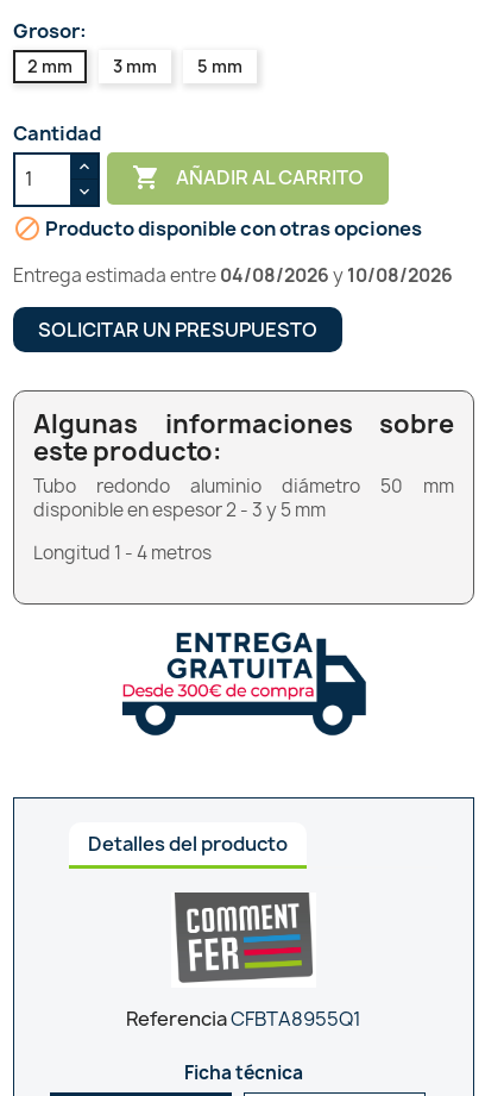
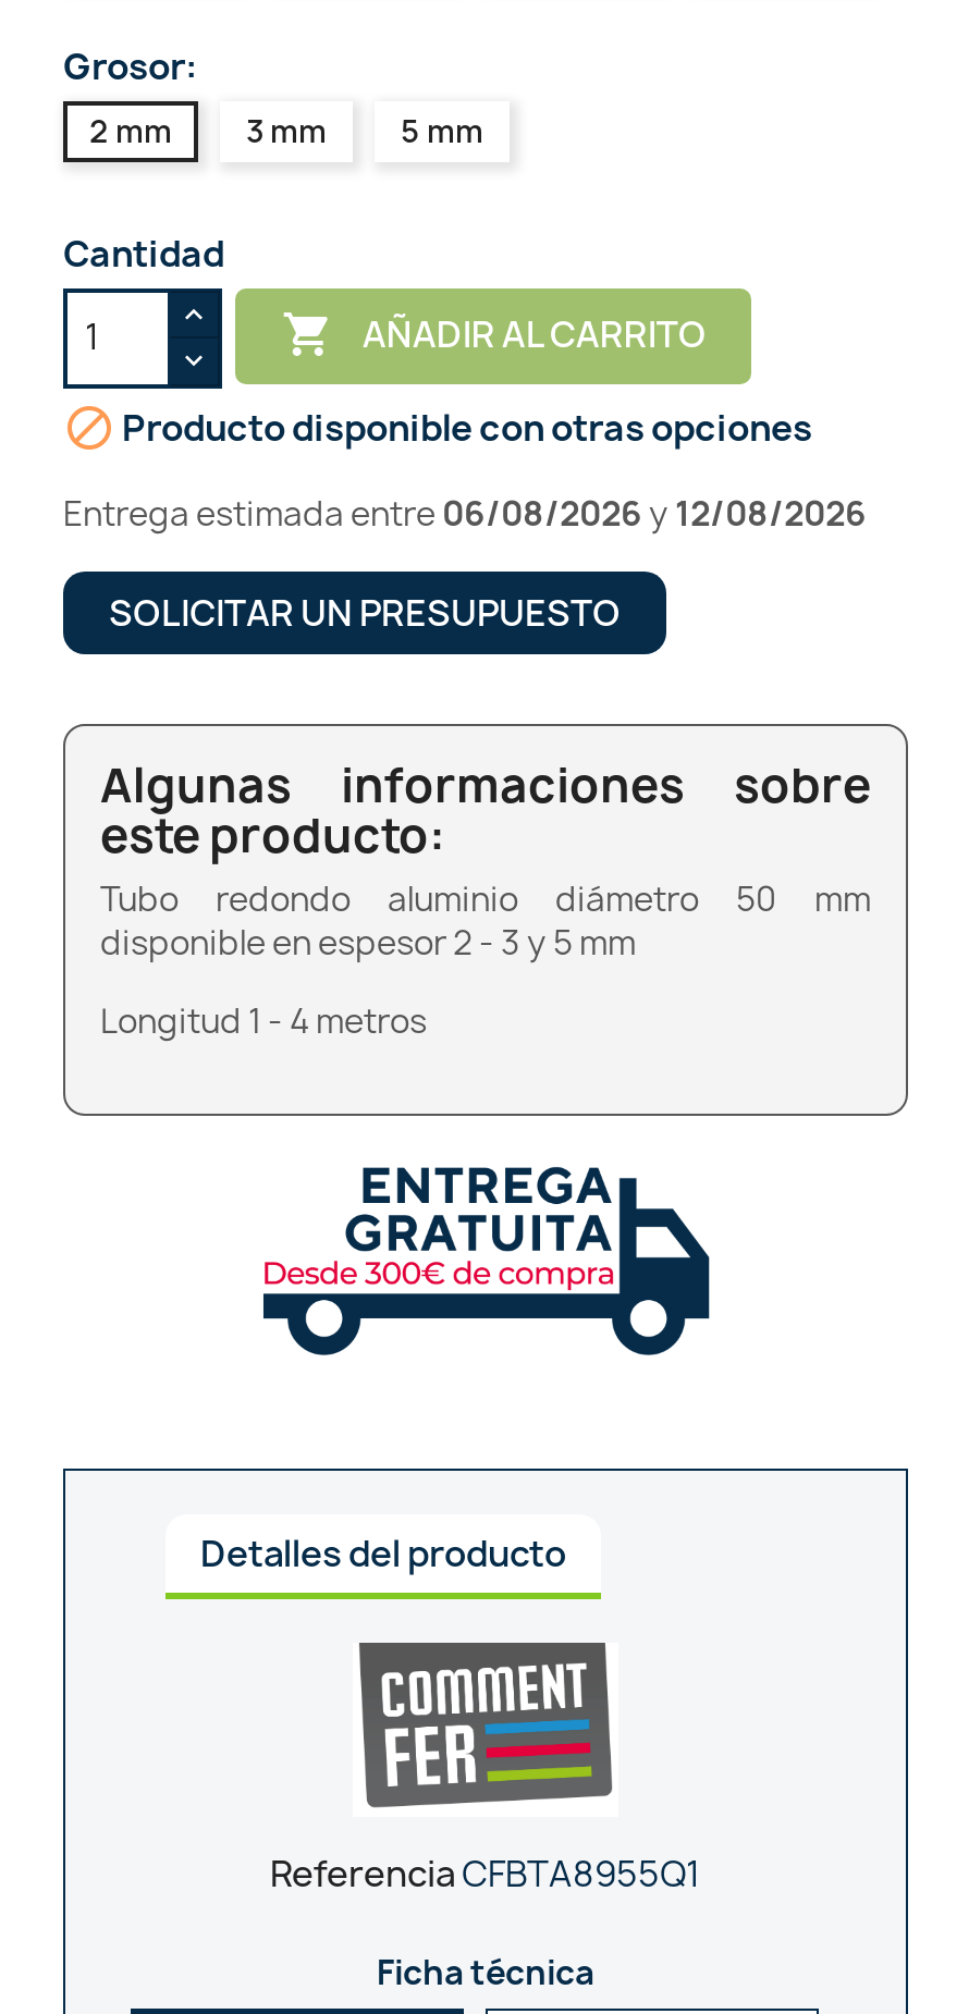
[13,263,453,288] Entrega estimada entre 04/08/2026 y 10/08/2026 -> [63,491,867,537] Entrega estimada entre 06/08/2026 y 12/08/2026

